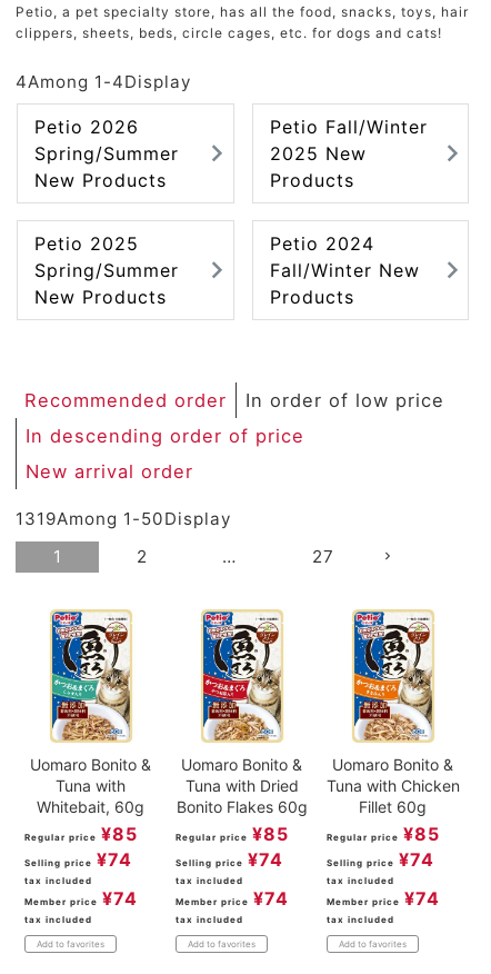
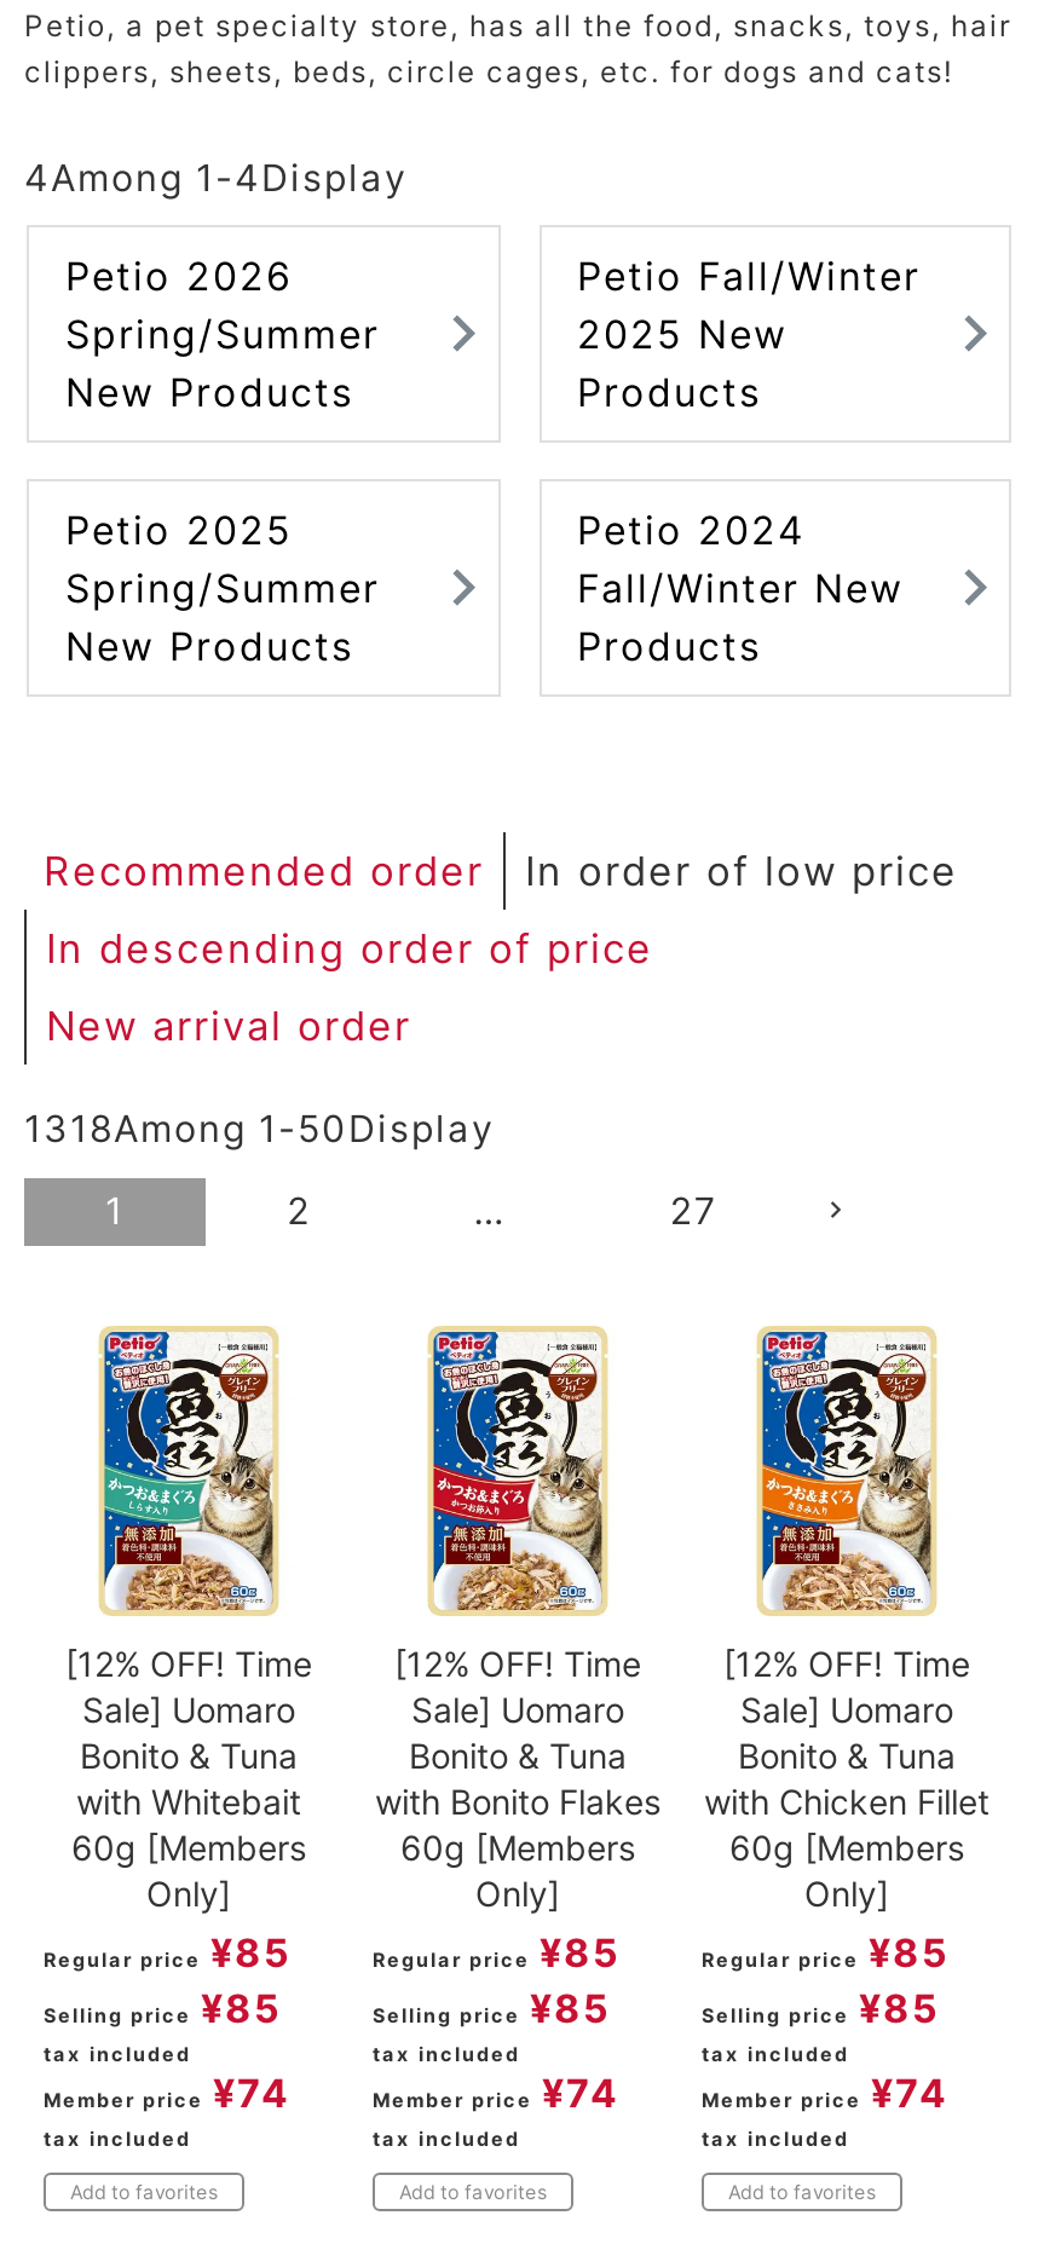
[16,508,231,529] 1319Among 1 -50 Display -> [24,1106,494,1152] 1318Among 1 -50 Display
[31,755,152,816] Uomaro Bonito & | Tuna with | Whitebait, 60g -> [65,1643,312,1914] [12% OFF! Time | Sale] Uomaro | Bonito & Tuna | with Whitebait | 60g [Members | Only]
[177,755,308,816] Uomaro Bonito & | Tuna with Dried | Bonito Flakes 60g -> [375,1643,660,1914] [12% OFF! Time | Sale] Uomaro | Bonito & Tuna | with Bonito Flakes | 60g [Members | Only]
[327,755,460,816] Uomaro Bonito & | Tuna with Chicken | Fillet 60g -> [704,1643,990,1914] [12% OFF! Time | Sale] Uomaro | Bonito & Tuna | with Chicken Fillet | 60g [Members | Only]
[24,849,132,871] Selling price ¥74 -> [44,1984,281,2033] Selling price ¥85
[176,849,283,871] Selling price ¥74 -> [373,1984,610,2033] Selling price ¥85
[327,849,434,871] Selling price ¥74 -> [702,1984,939,2033] Selling price ¥85

